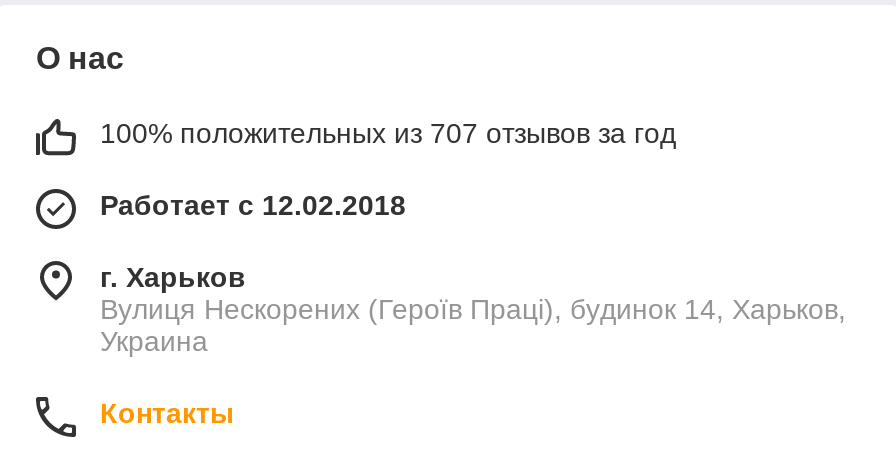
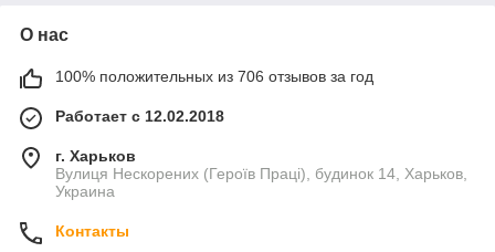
[100,118,676,150] 100% положительных из 707 отзывов за год -> [55,68,373,86] 100% положительных из 706 отзывов за год

